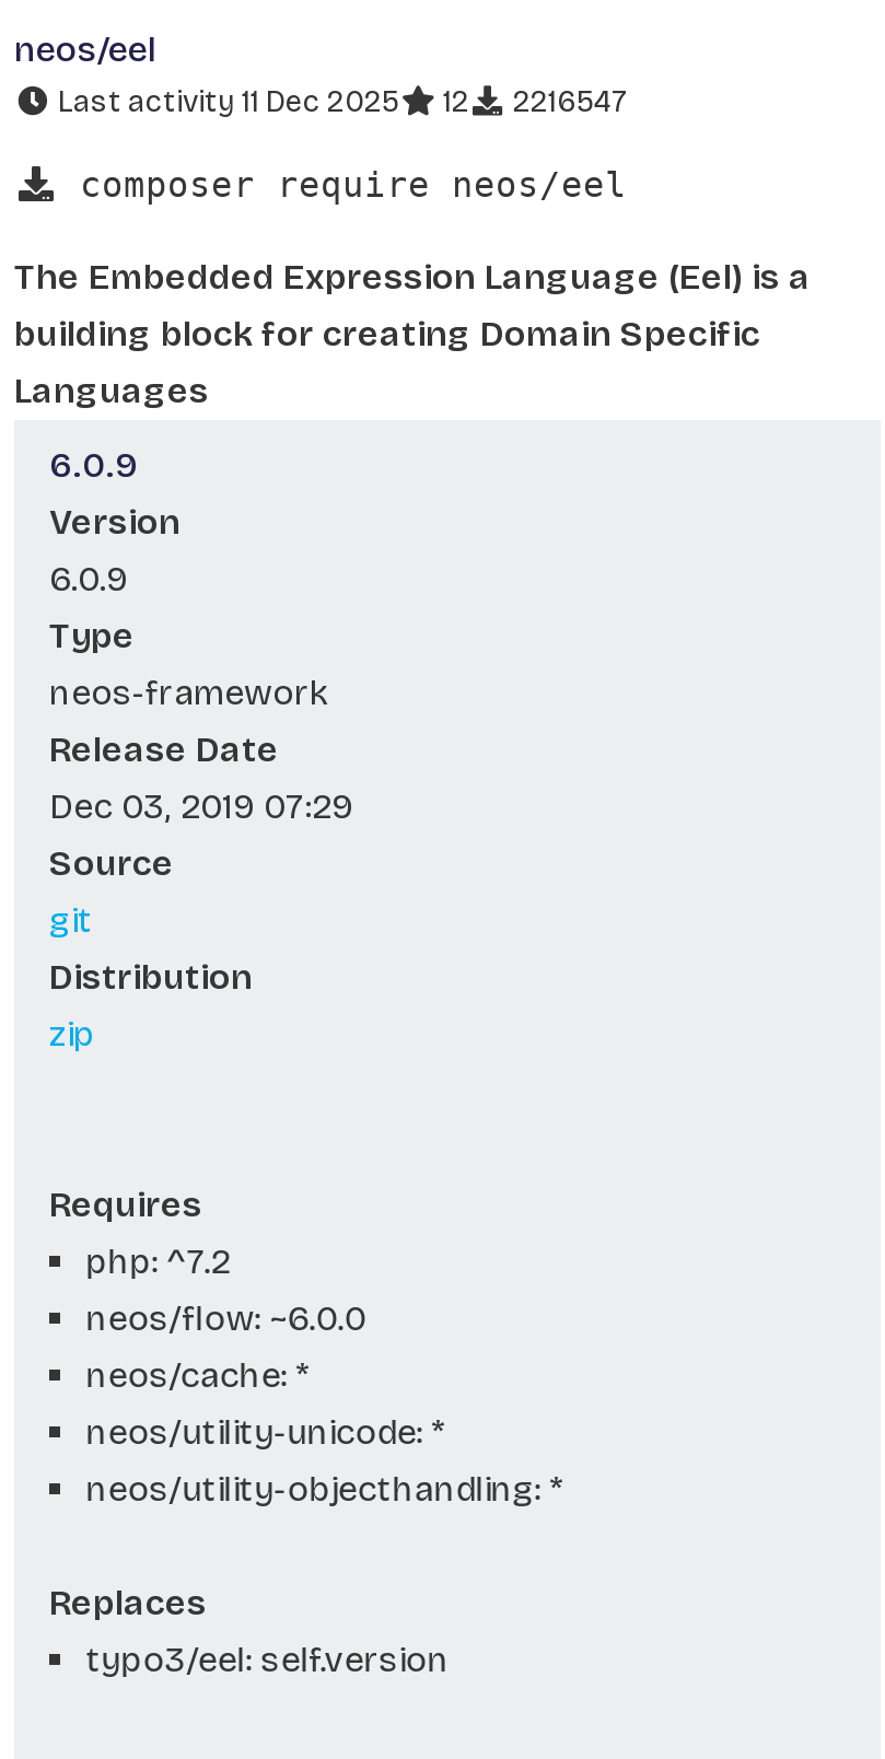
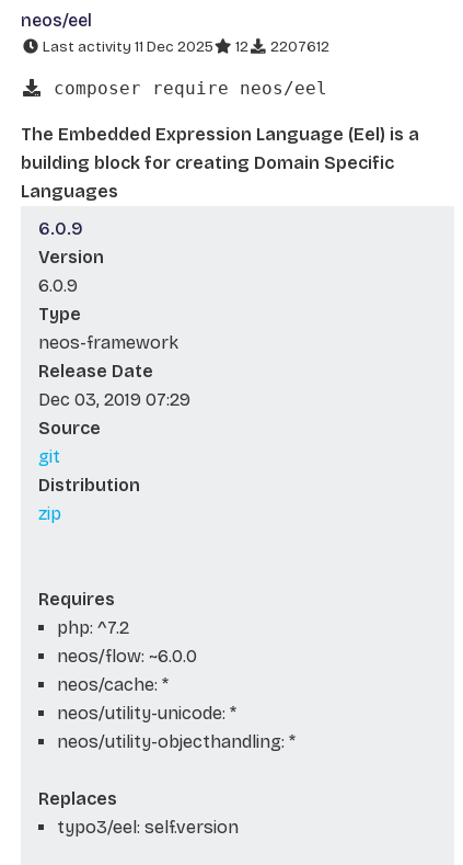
[51,83,629,120] Last activity 11 Dec 2025 12 2216547 -> [39,37,329,56] Last activity 11 Dec 2025 12 2207612

